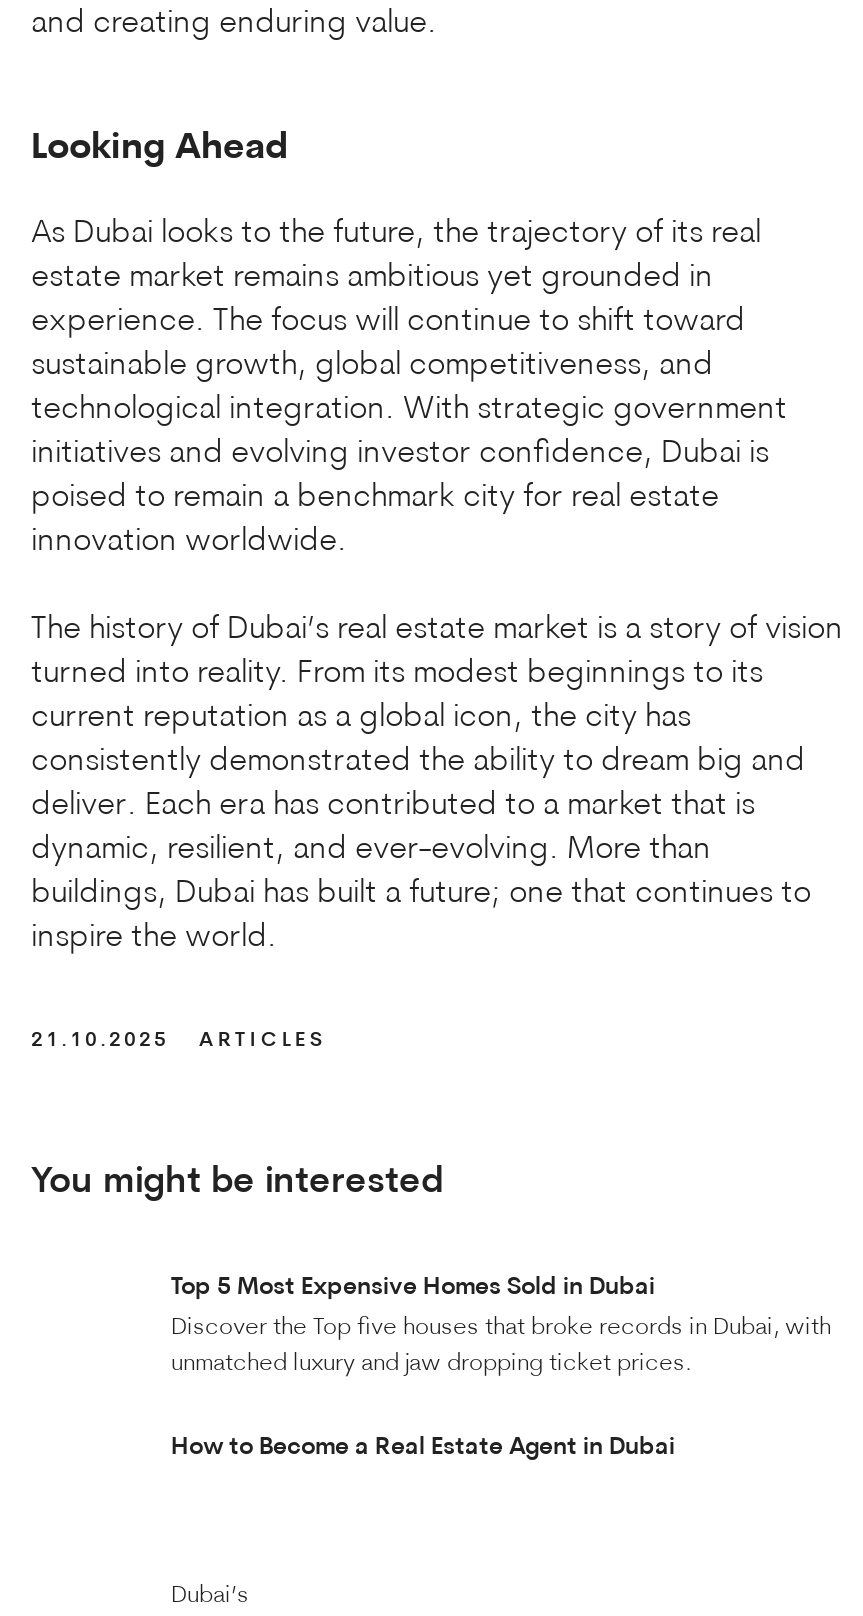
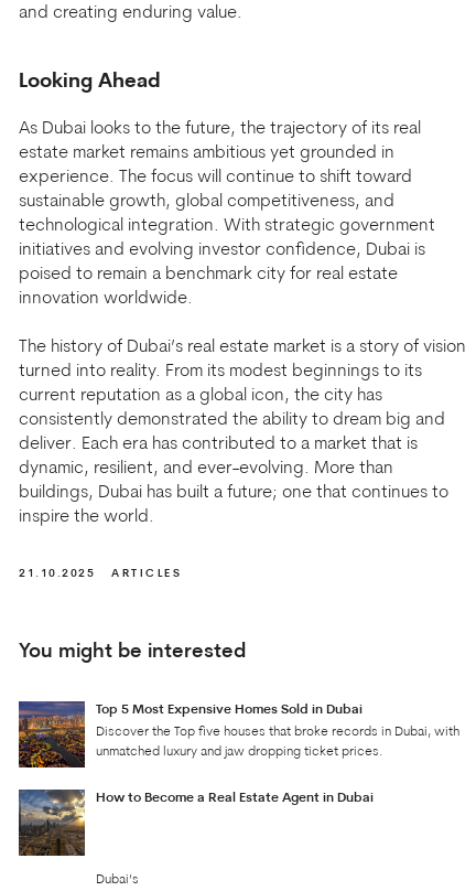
none -> [18,700,86,769] [image]
none -> [18,788,86,857] [image]

